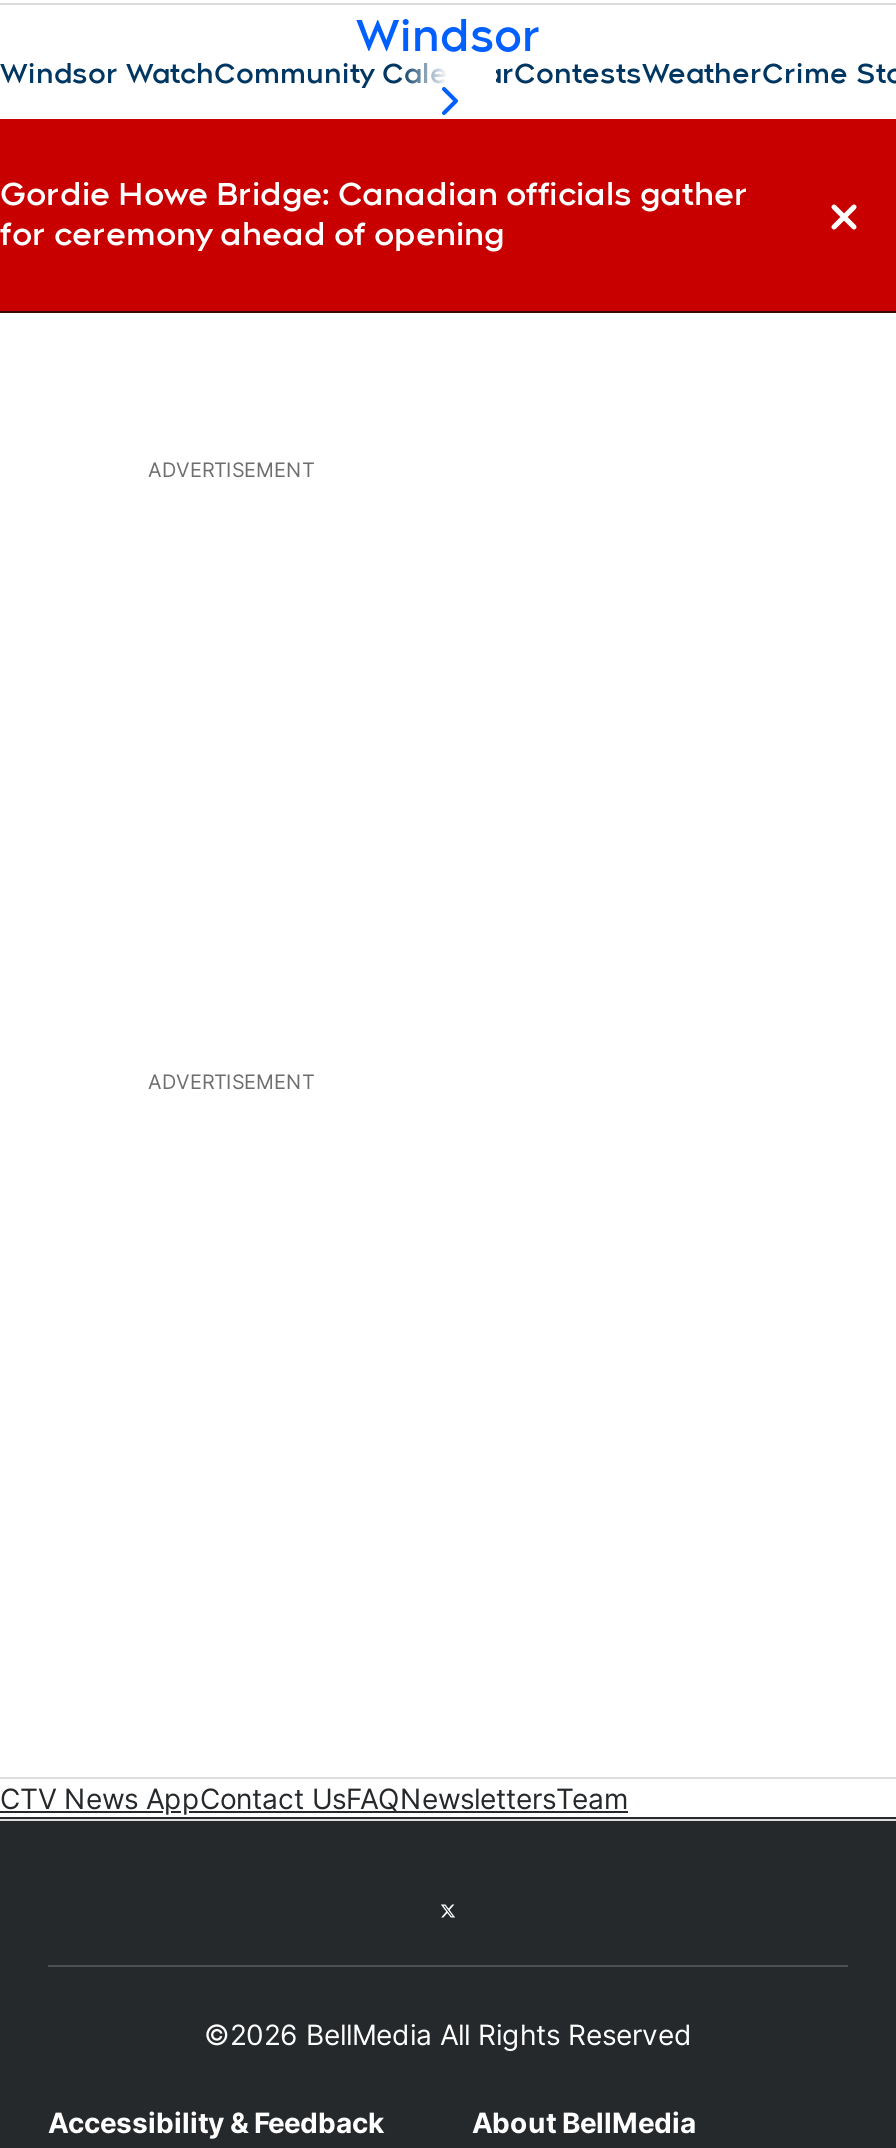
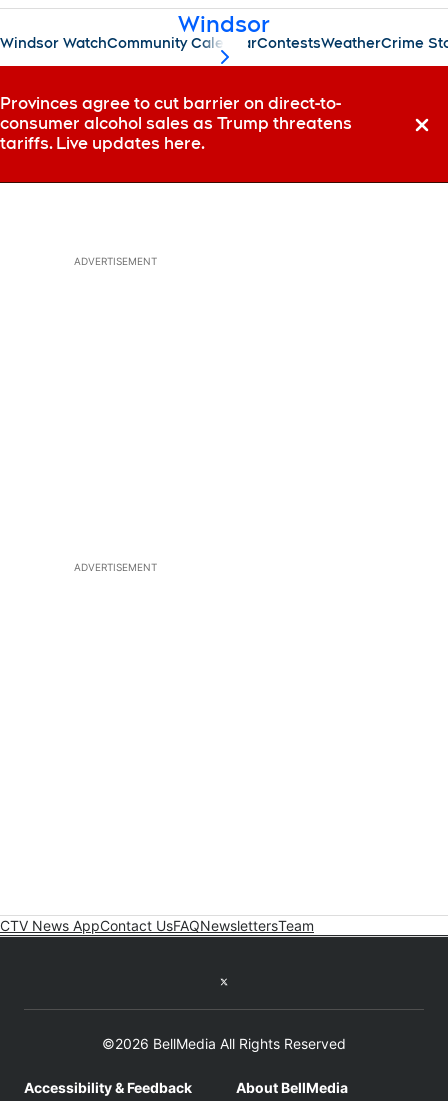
[0,175,748,253] Gordie Howe Bridge: Canadian officials gather | for ceremony ahead of opening -> [0,94,352,153] Provinces agree to cut barrier on direct-to- | consumer alcohol sales as Trump threatens | tariffs. Live updates here.

